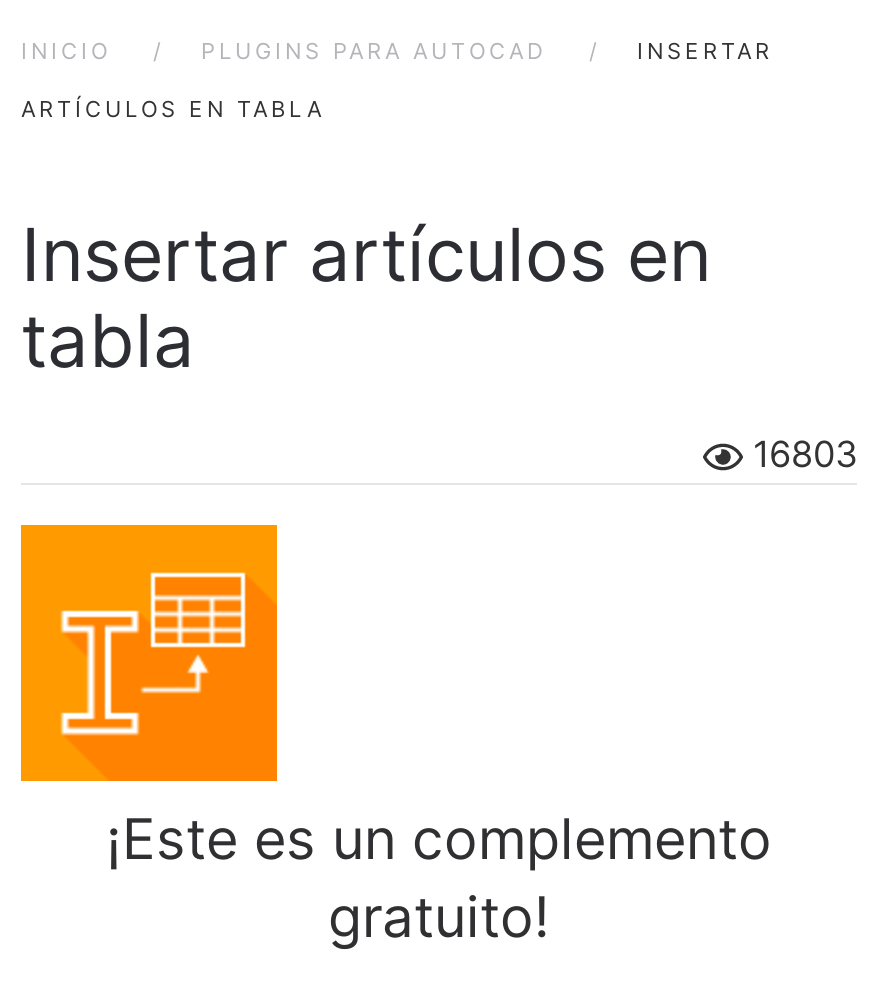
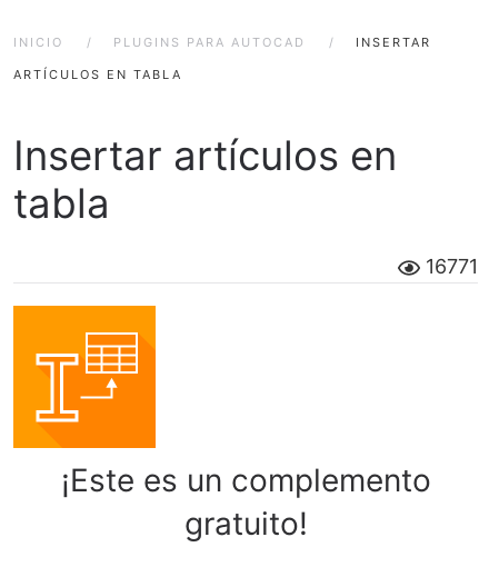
[743,433,857,475] 16803 -> [420,255,478,278] 16771

